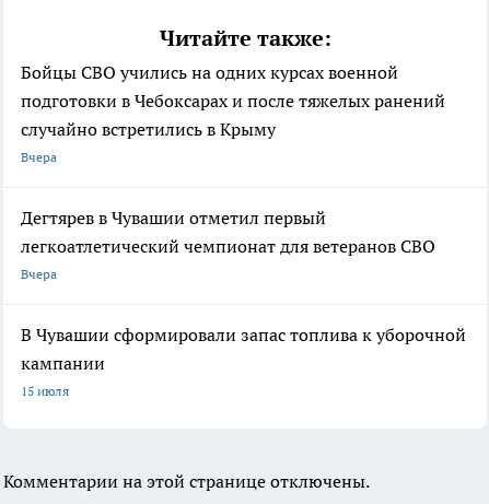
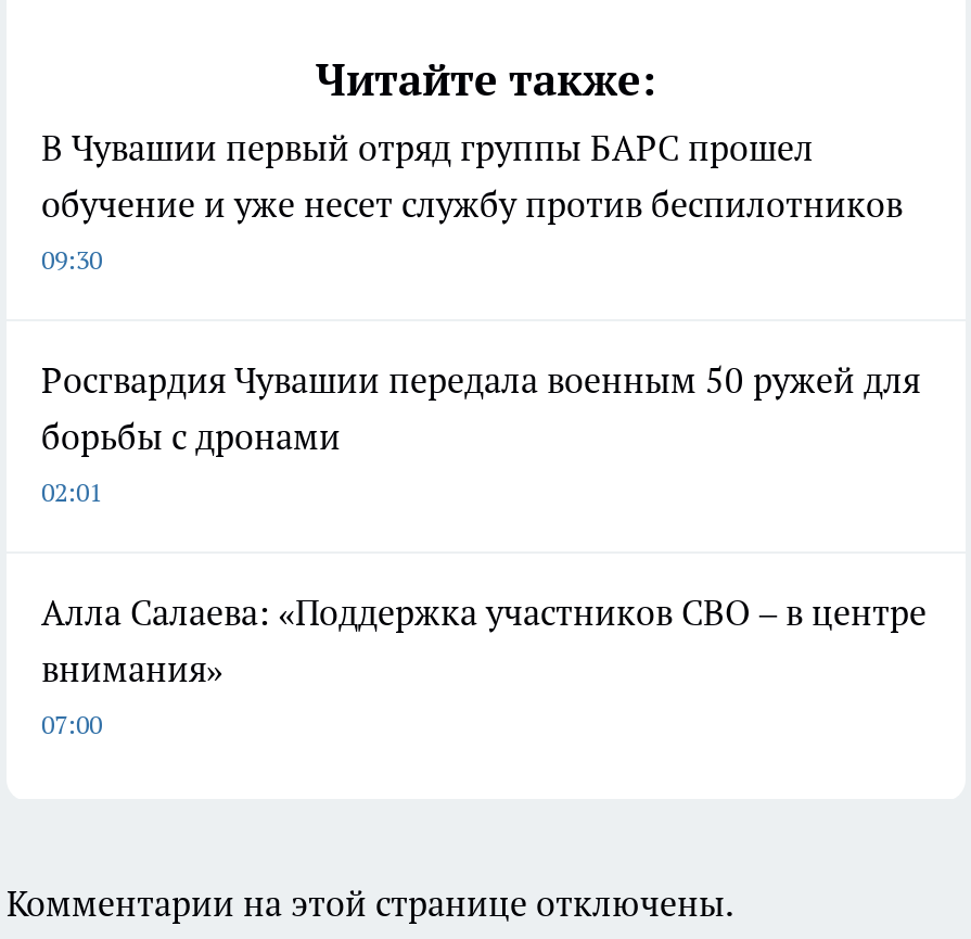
[21,61,445,165] Бойцы СВО учились на одних курсах военной | подготовки в Чебоксарах и после тяжелых ранений | случайно встретились в Крыму | Вчера -> [41,125,903,275] В Чувашии первый отряд группы БАРС прошел | обучение и уже несет службу против беспилотников | 09:30
[21,206,435,282] Дегтярев в Чувашии отметил первый | легкоатлетический чемпионат для ветеранов СВО | Вчера -> [41,358,920,507] Росгвардия Чувашии передала военным 50 ружей для | борьбы с дронами | 02:01
[21,323,466,399] В Чувашии сформировали запас топлива к уборочной | кампании | 15 июля -> [41,590,927,740] Алла Салаева: «Поддержка участников СВО – в центре | внимания» | 07:00

